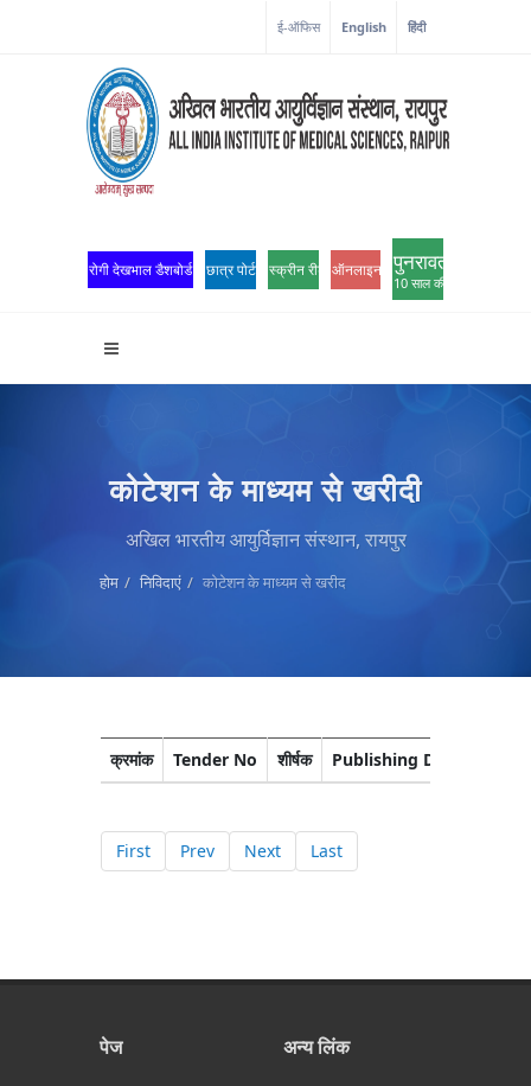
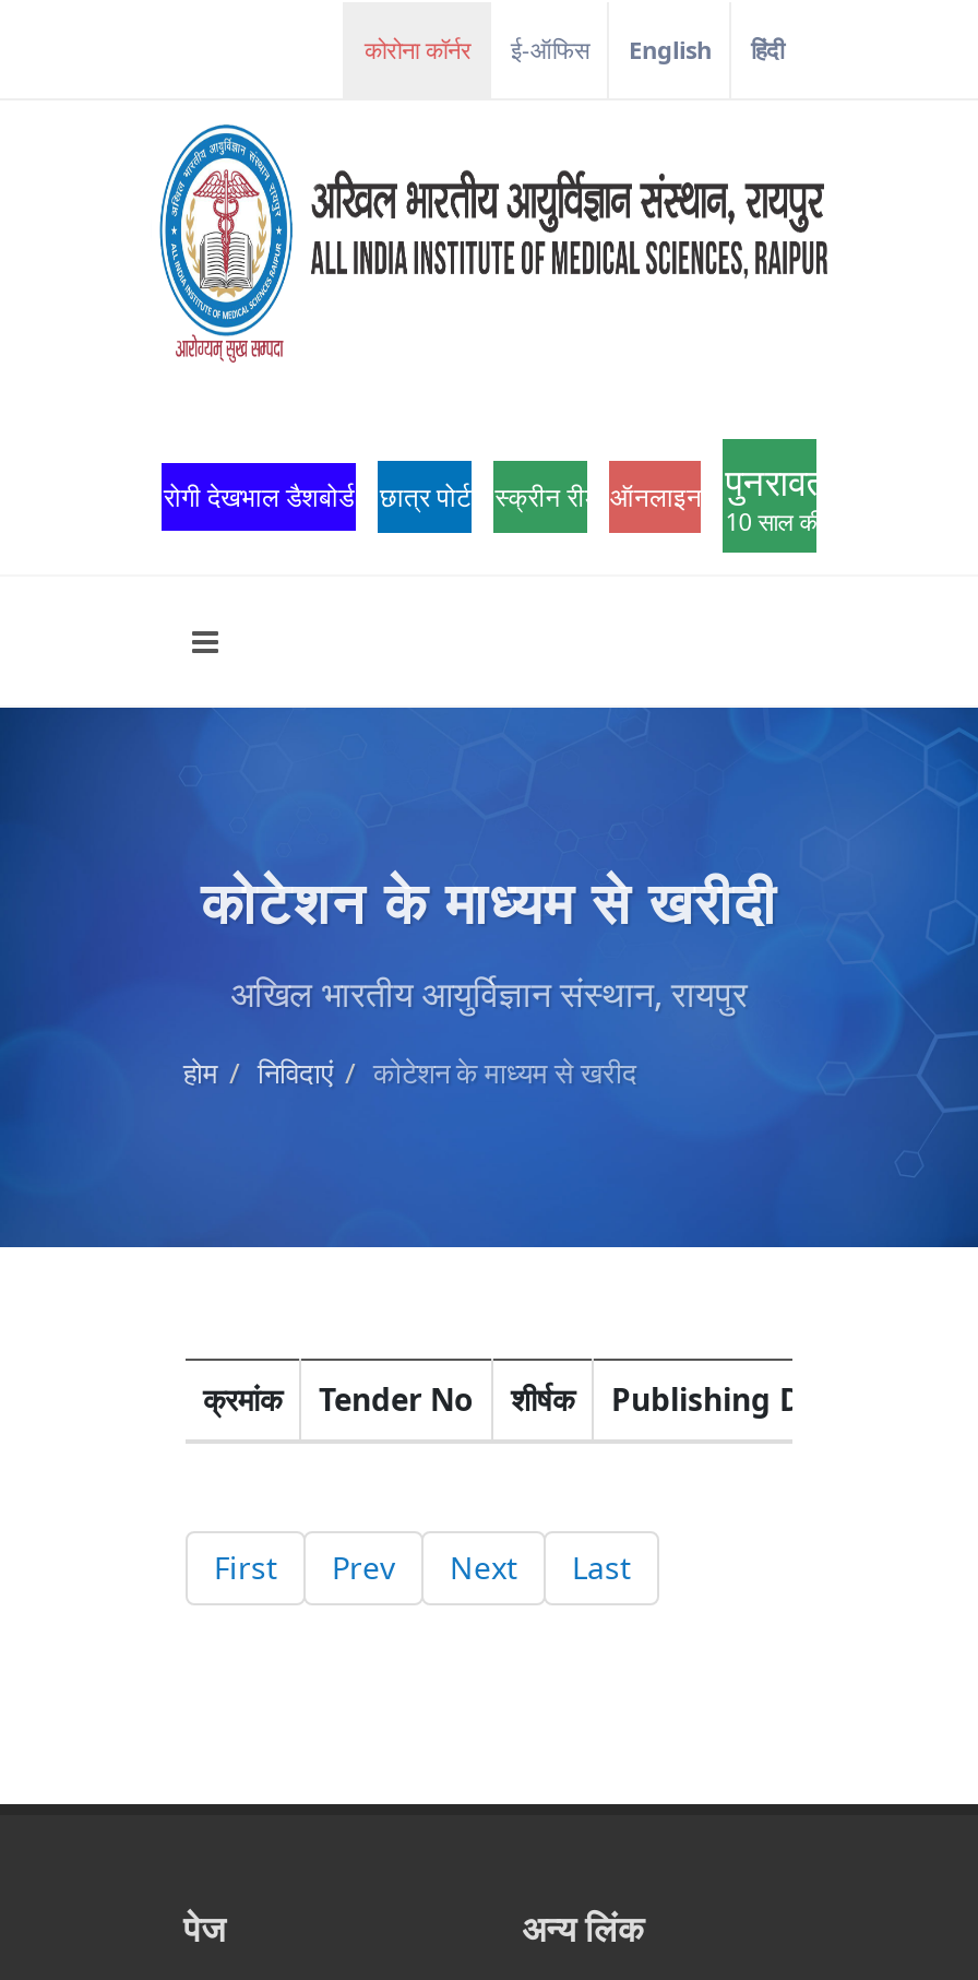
none -> [365,33,472,66] कोरोना कॉर्नर

